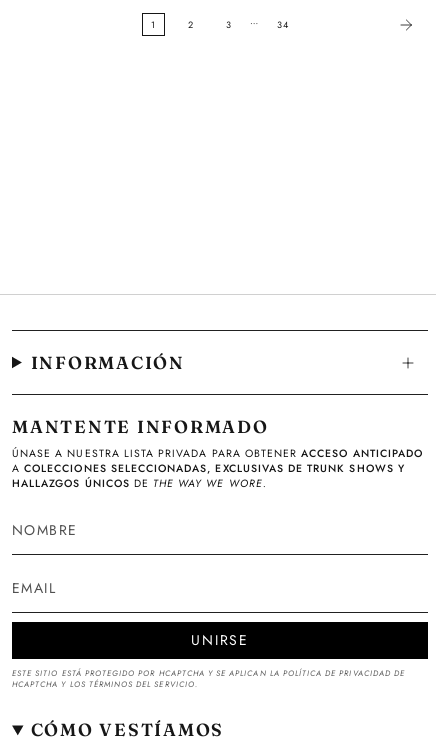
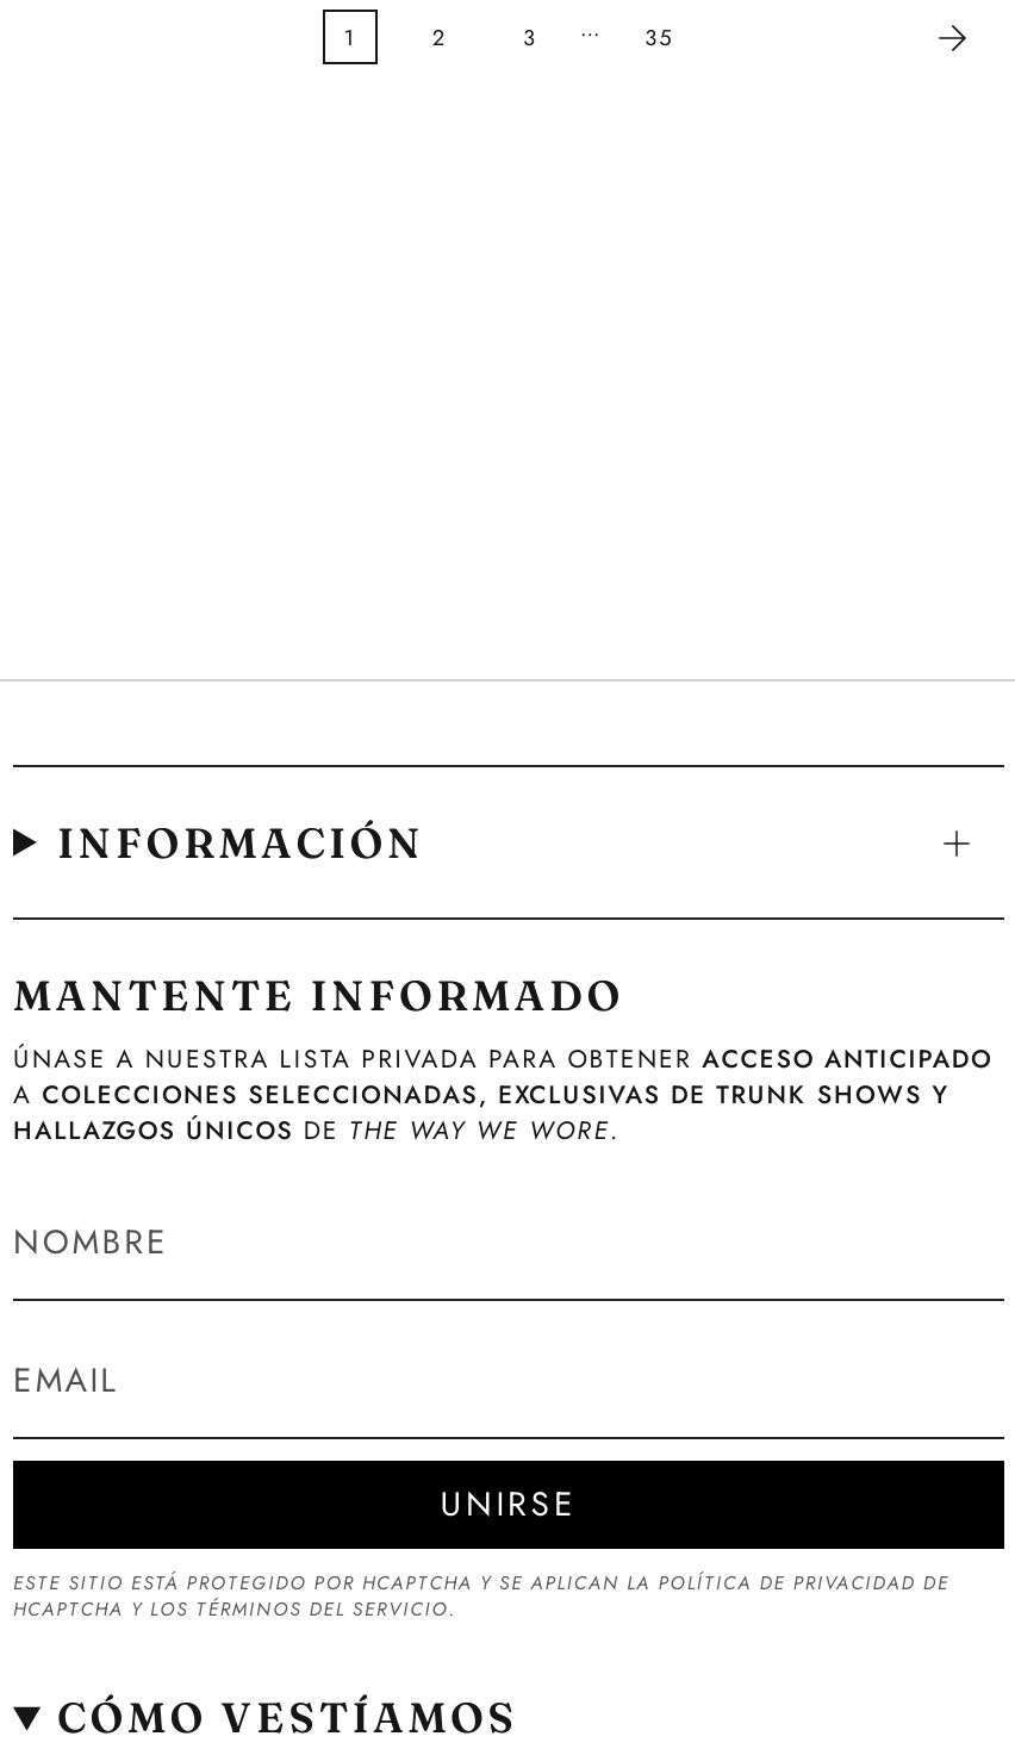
[277,18,289,31] 34 -> [645,22,674,53] 35

